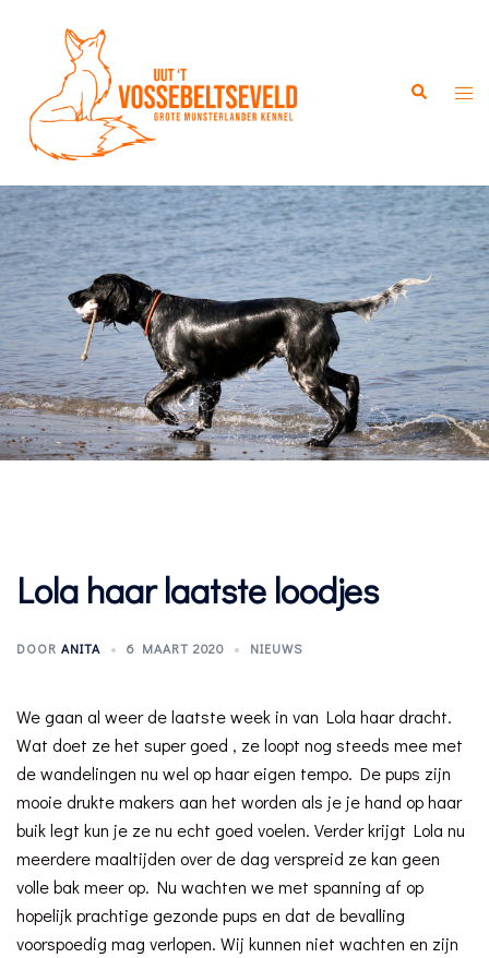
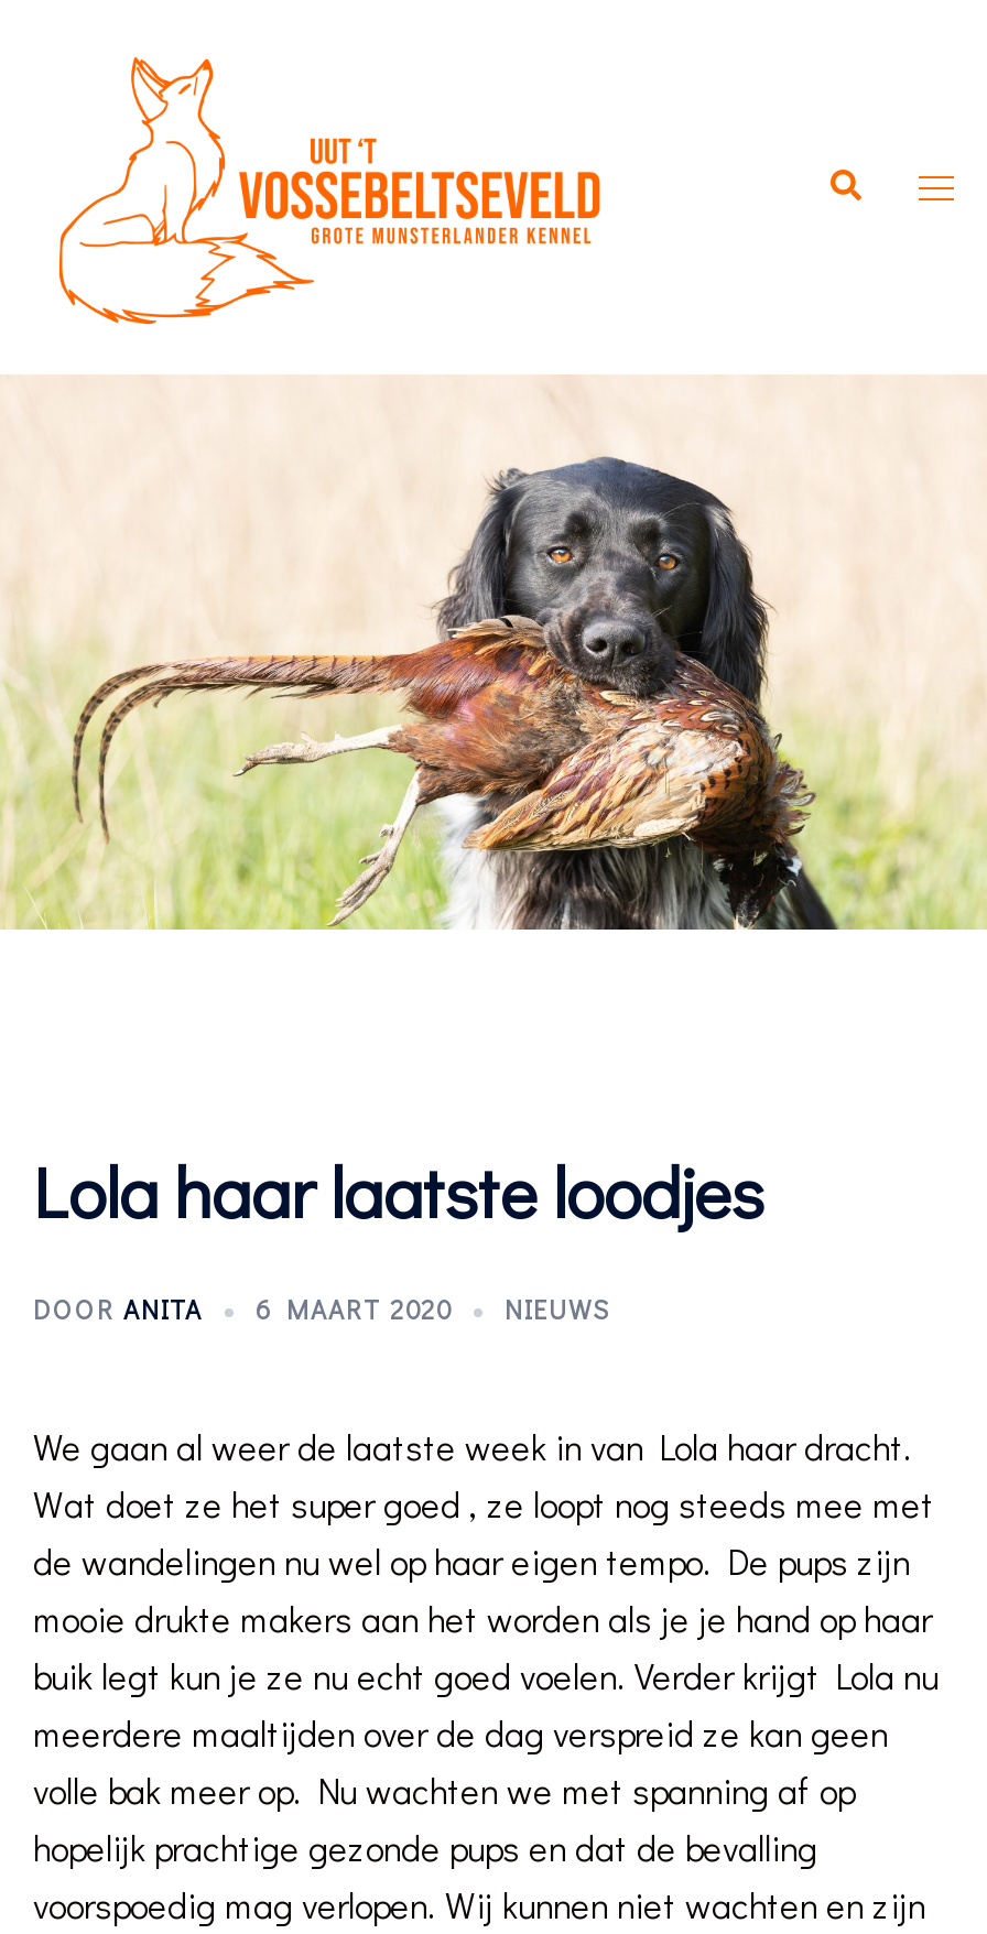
[3,184,486,462] [image] -> [7,374,980,932] [image]

